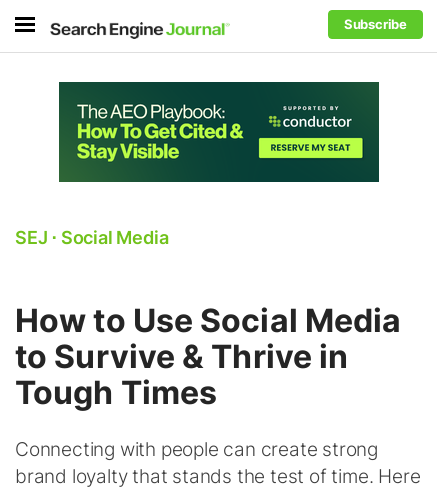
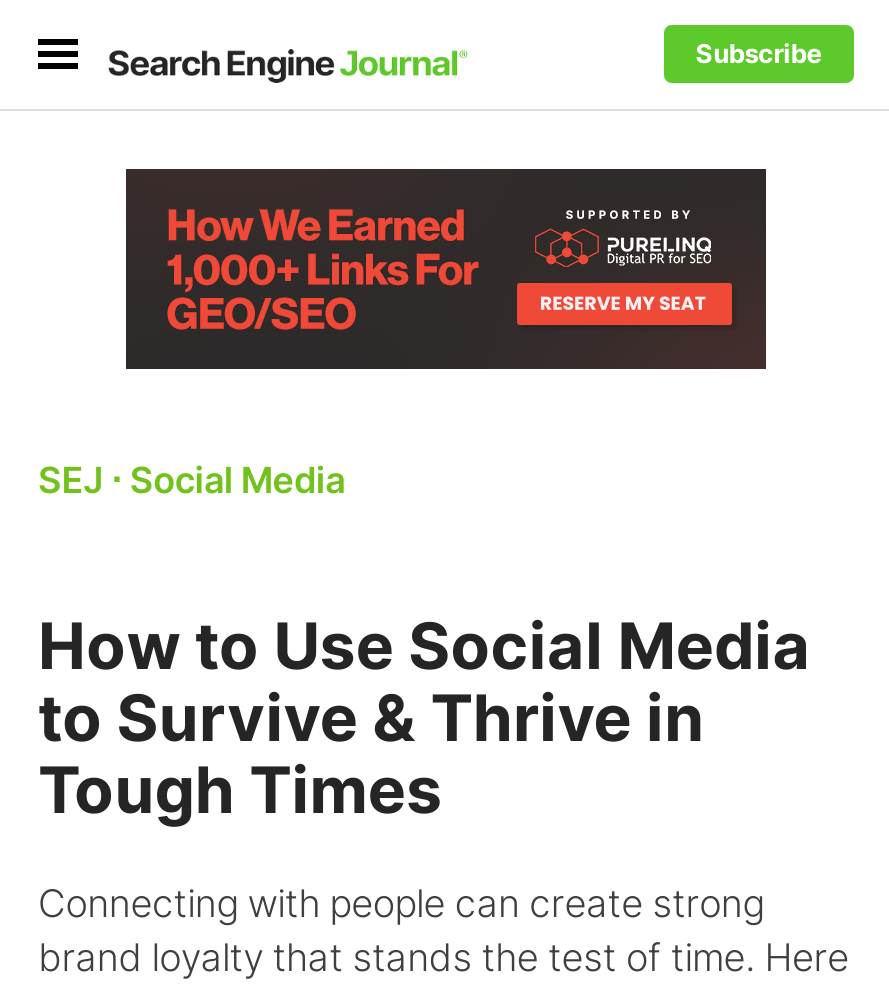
[59,82,379,182] [image] -> [126,169,766,369] [image]

